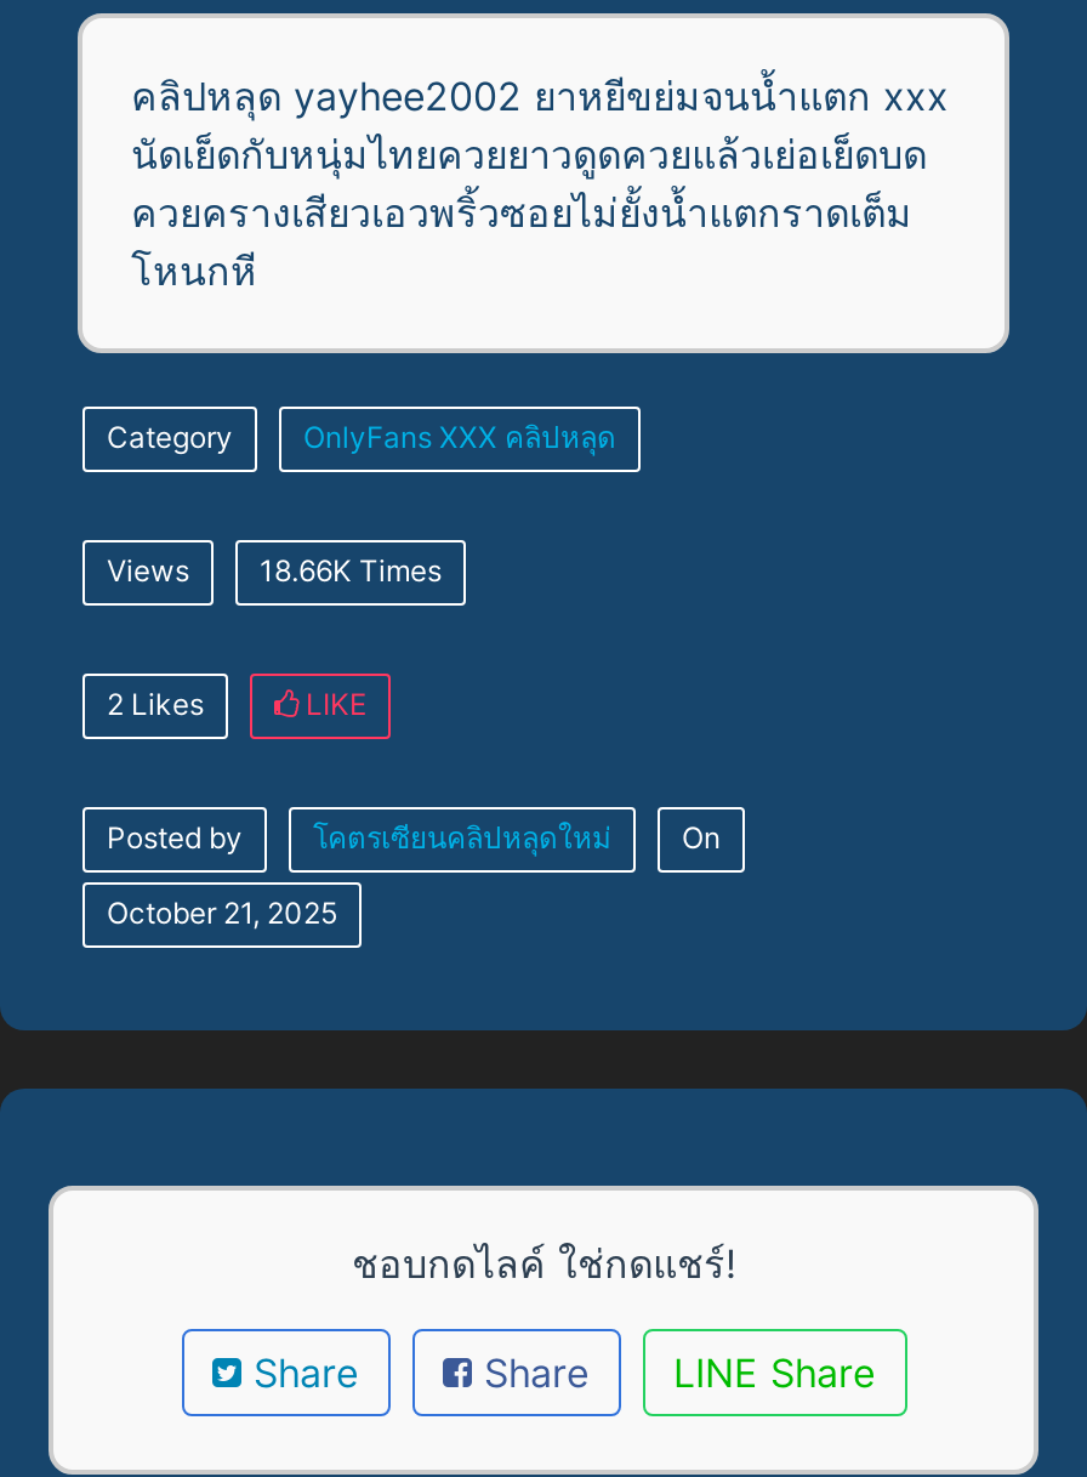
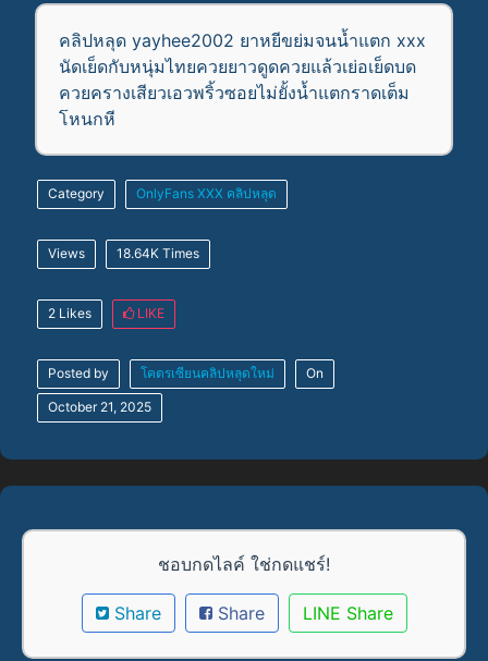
[107,553,442,589] Views 18.66K Times -> [48,245,199,262] Views 18.64K Times

